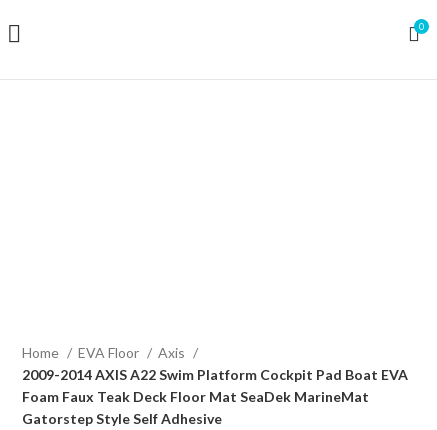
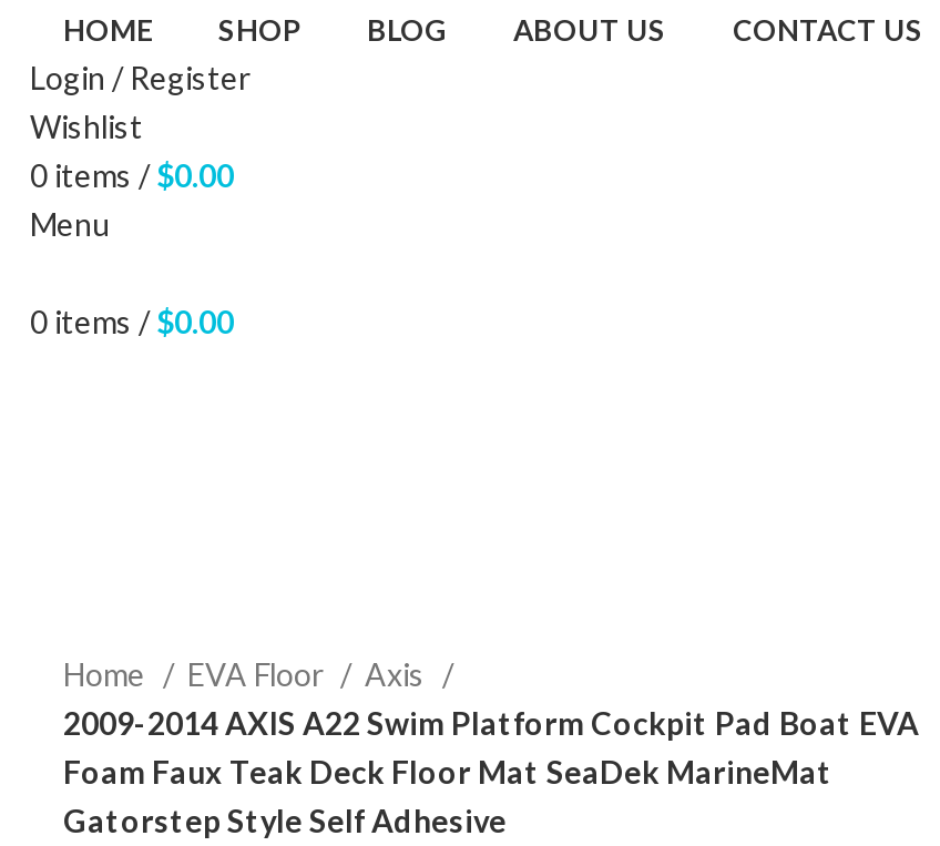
[419,21,424,32] 0 -> [30,12,923,340] HOME | SHOP | BLOG | ABOUT US | CONTACT US | Login / Register | Wishlist | 0 items / $0.00 | Menu | 0 items / $0.00

